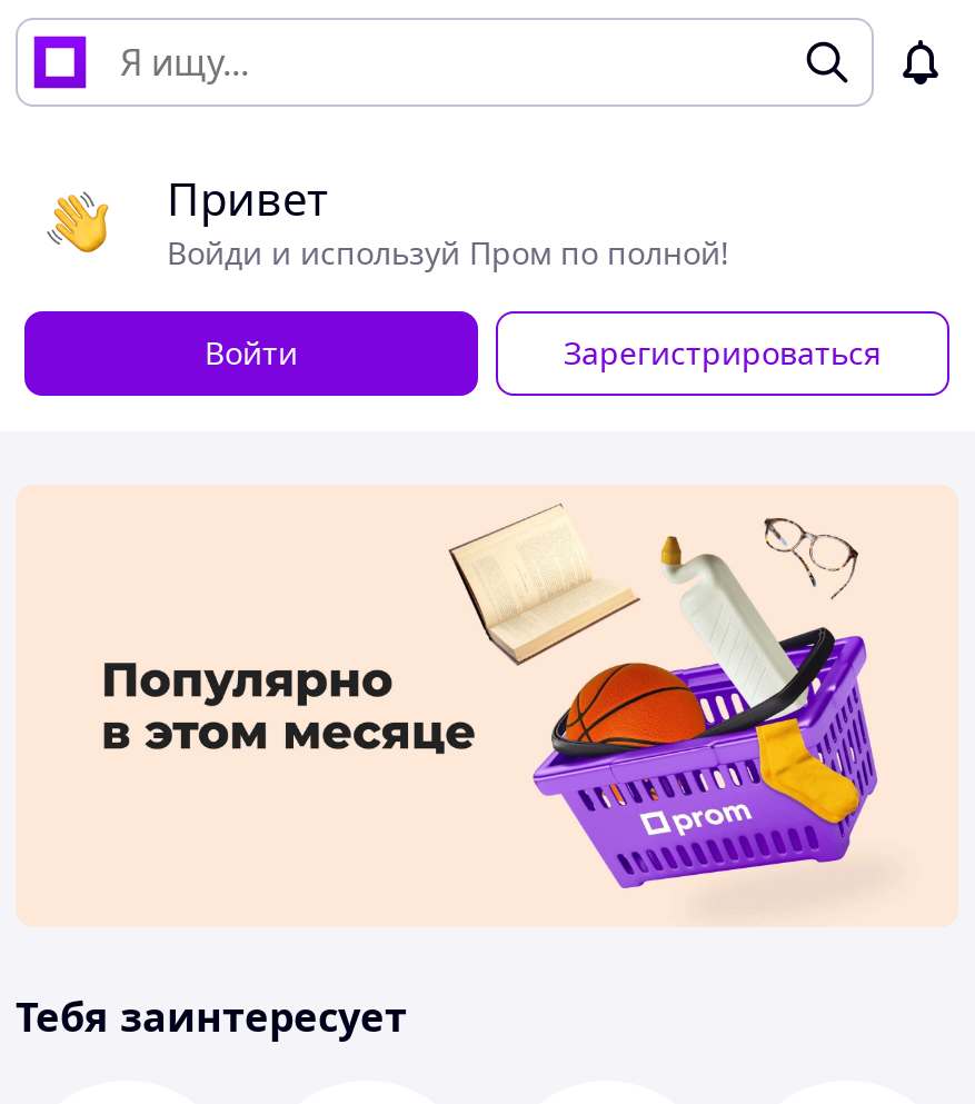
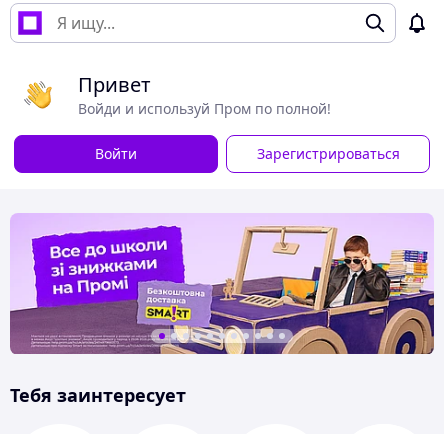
[18,487,956,925] [image] -> [9,213,435,355] [image]

